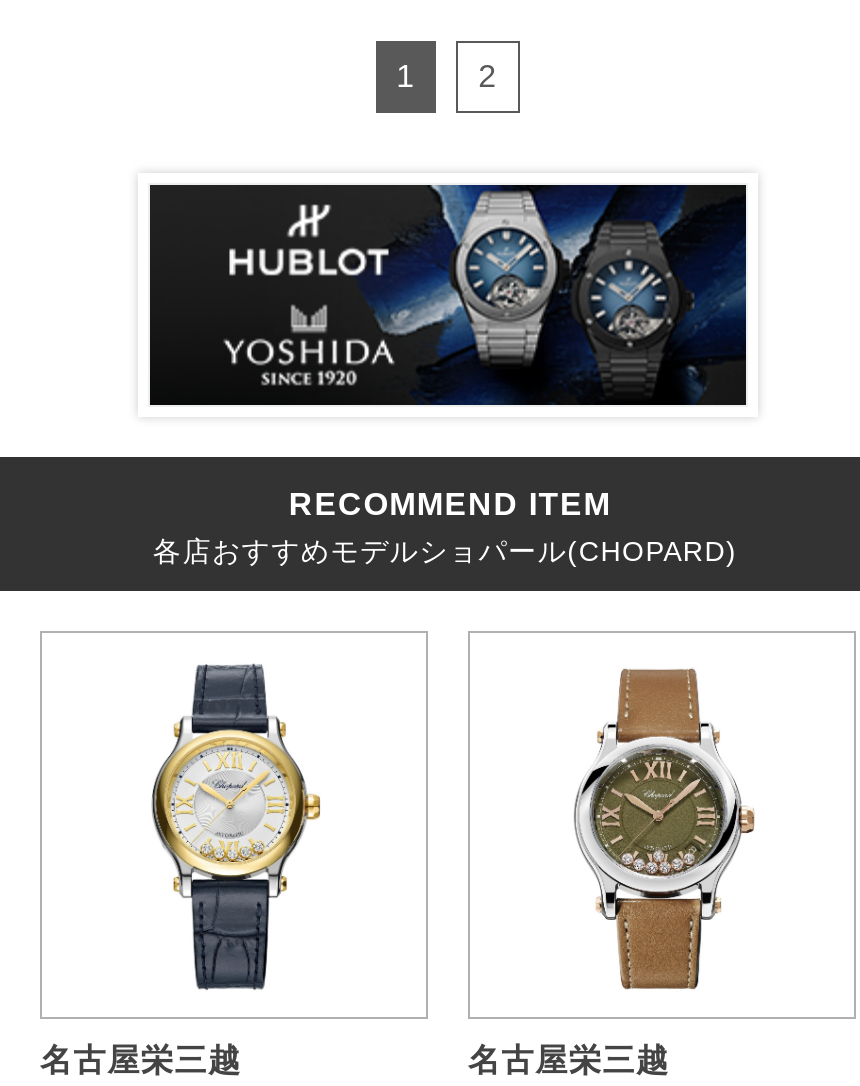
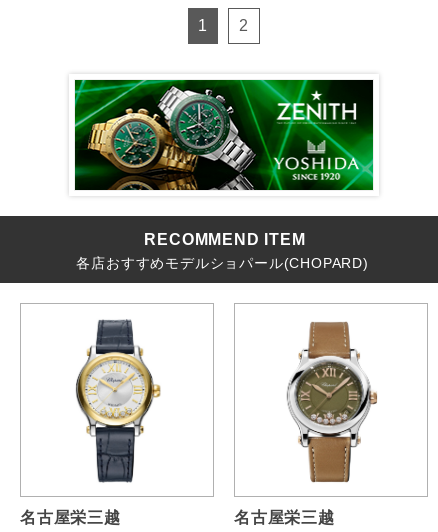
[148,183,748,407] [image] -> [74,79,374,191] [image]

